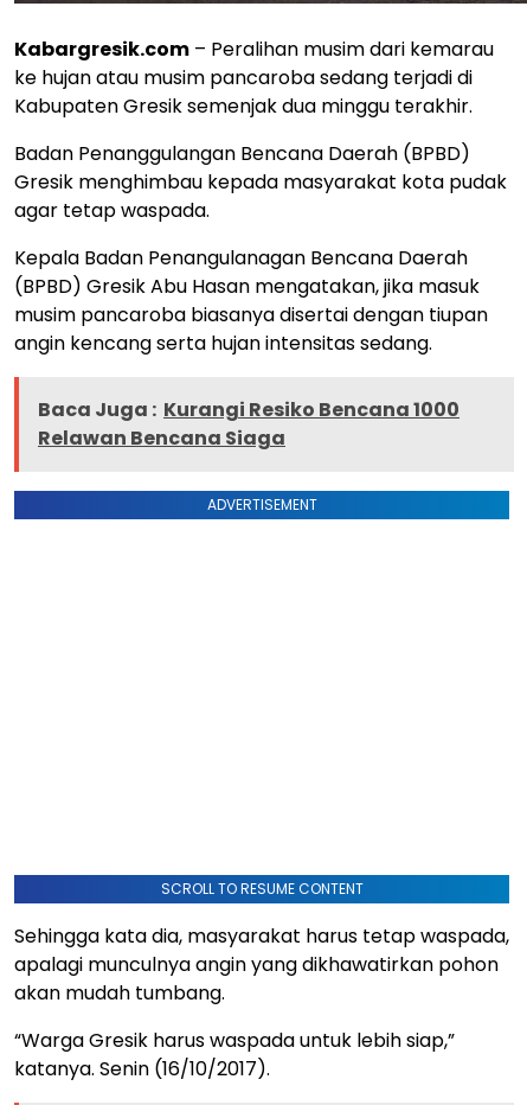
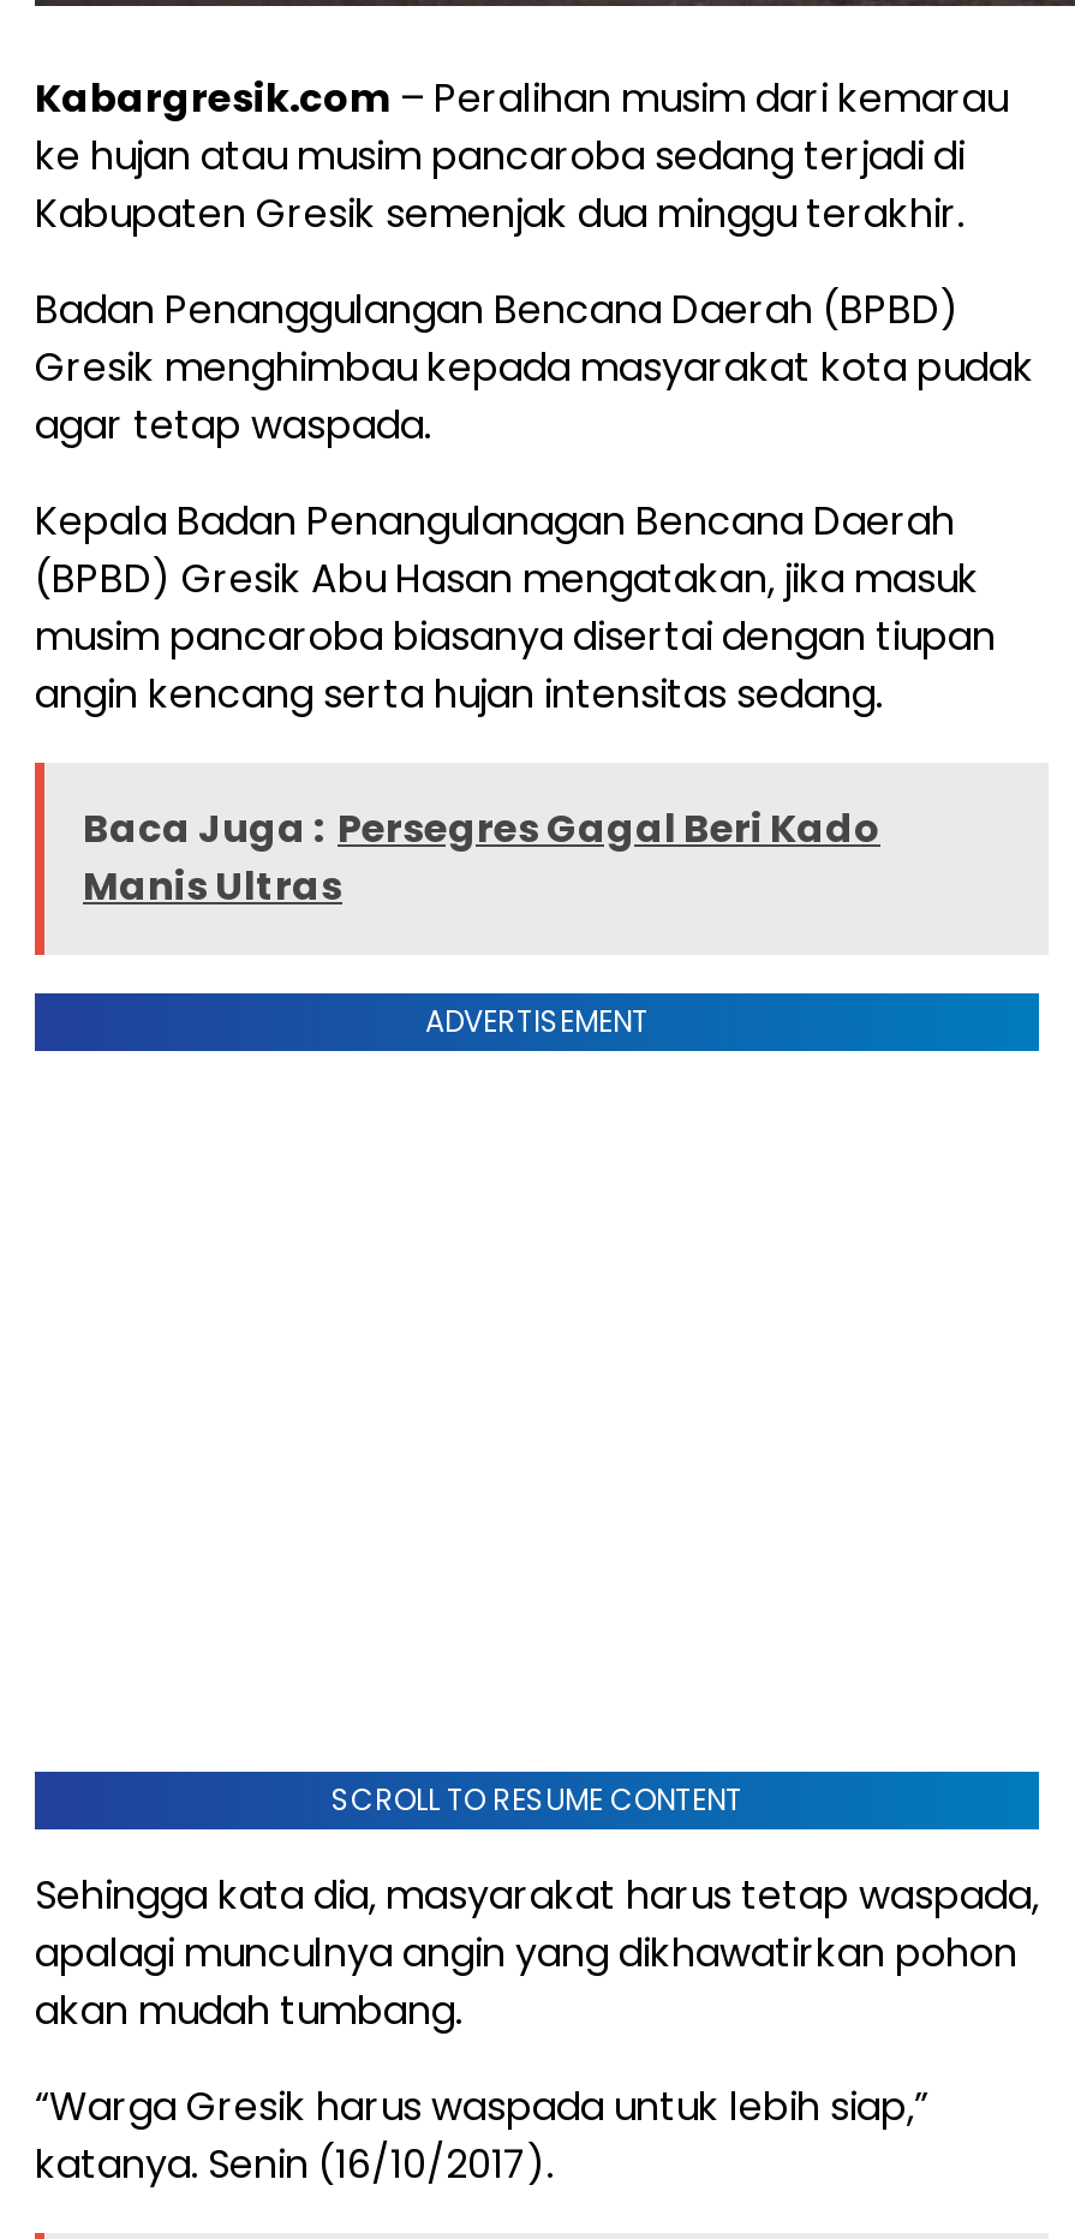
[38,396,459,451] Baca Juga : Kurangi Resiko Bencana 1000 | Relawan Bencana Siaga -> [83,802,880,915] Baca Juga : Persegres Gagal Beri Kado | Manis Ultras

